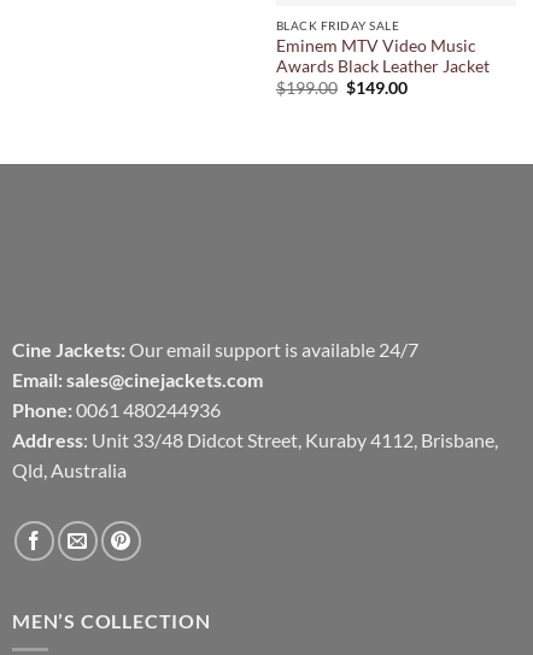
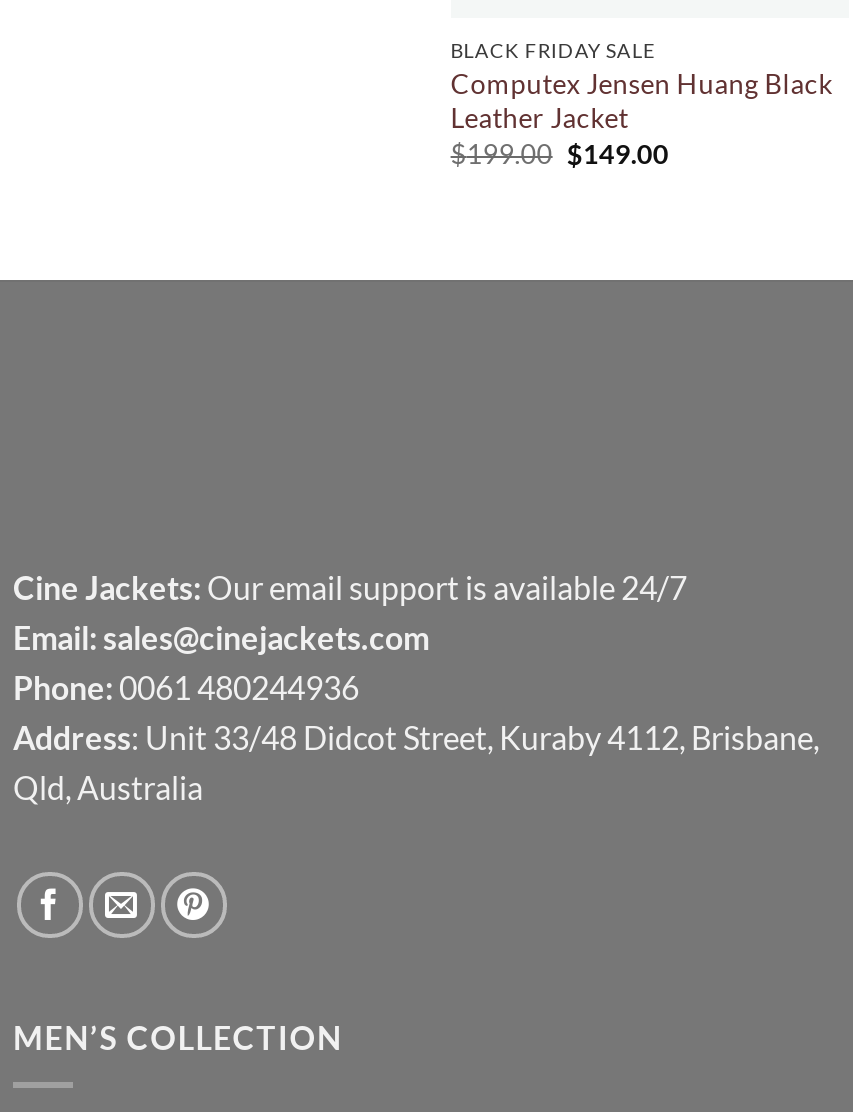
[276,36,489,76] Eminem MTV Video Music | Awards Black Leather Jacket -> [451,68,833,134] Computex Jensen Huang Black | Leather Jacket

